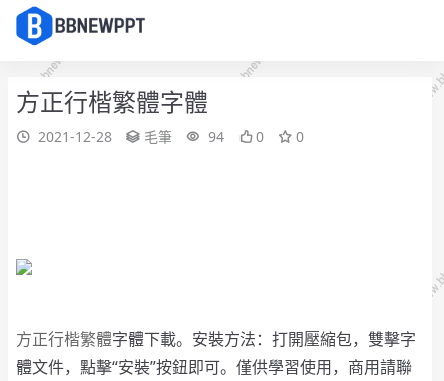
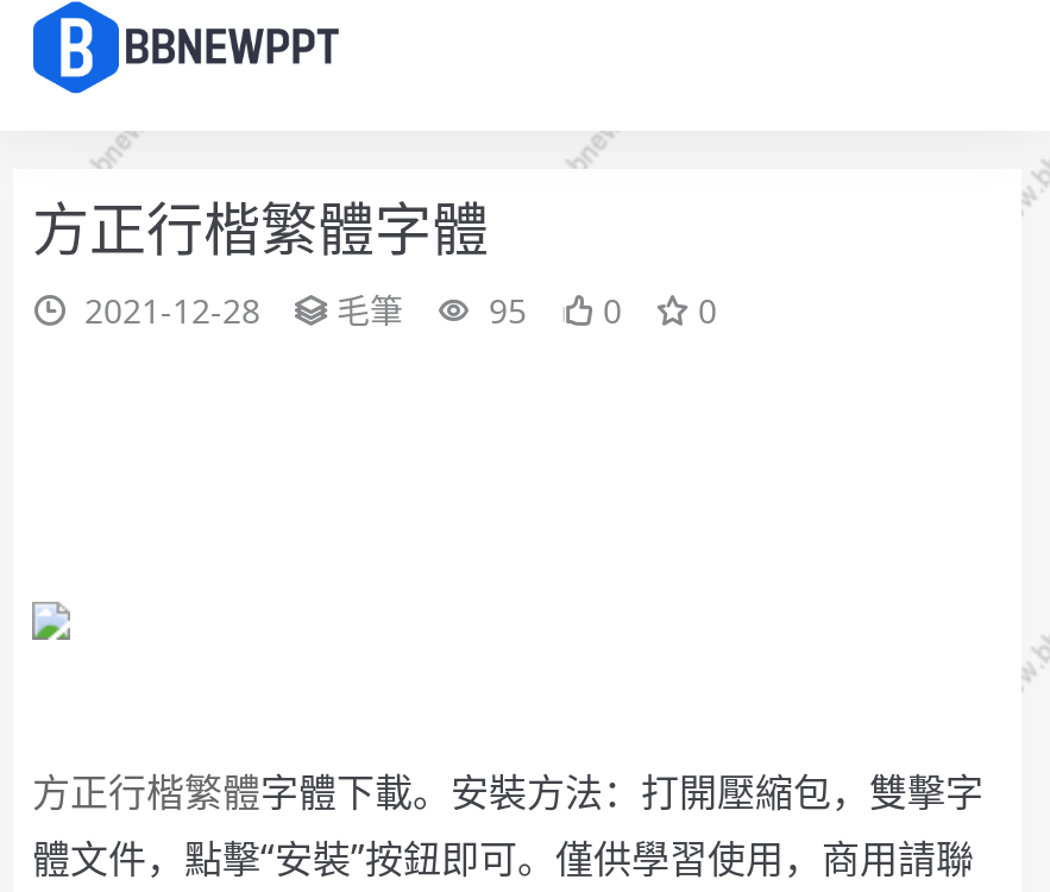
[38,127,304,146] 2021-12-28 毛筆 94 0 0 -> [84,288,717,333] 2021-12-28 毛筆 95 0 0

